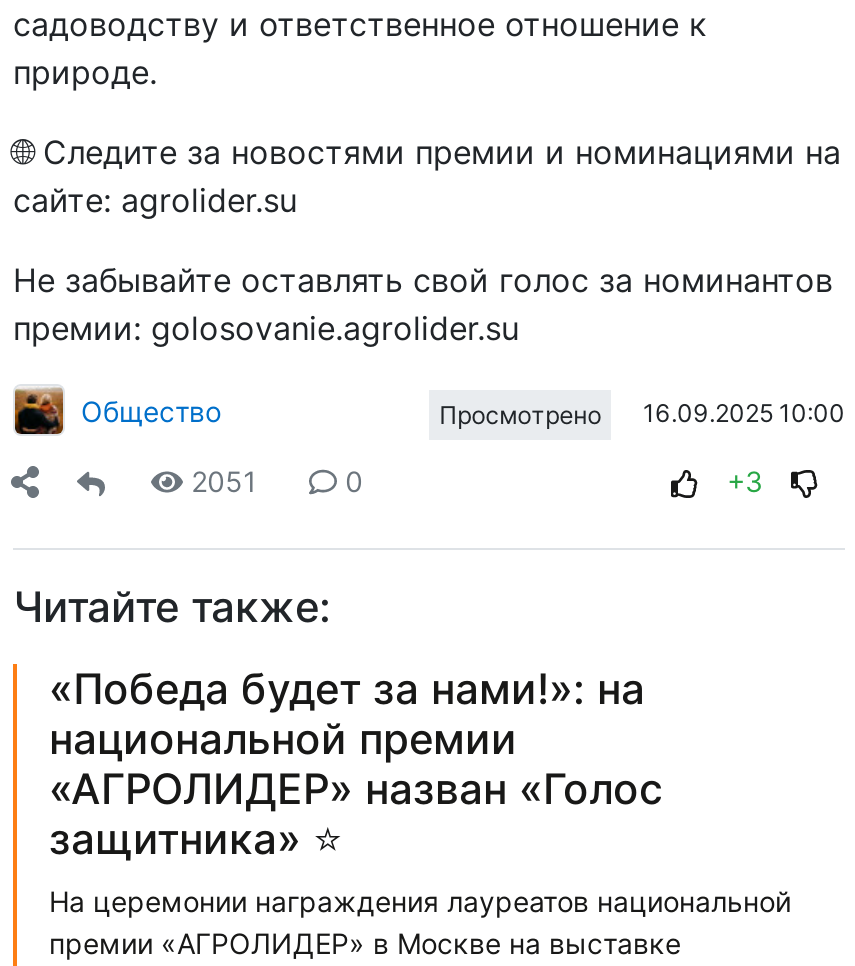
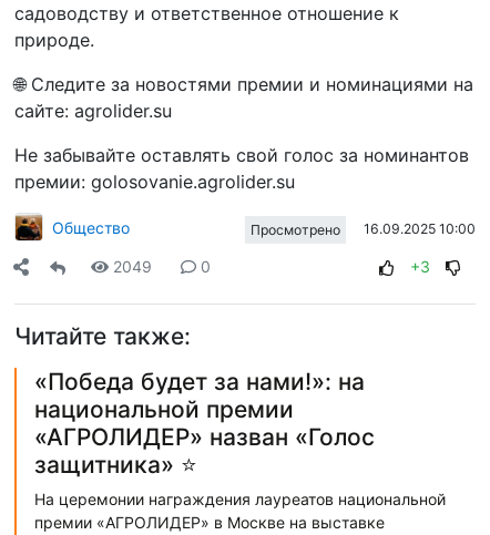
[191,464,257,498] 2051 -> [113,257,152,276] 2049

